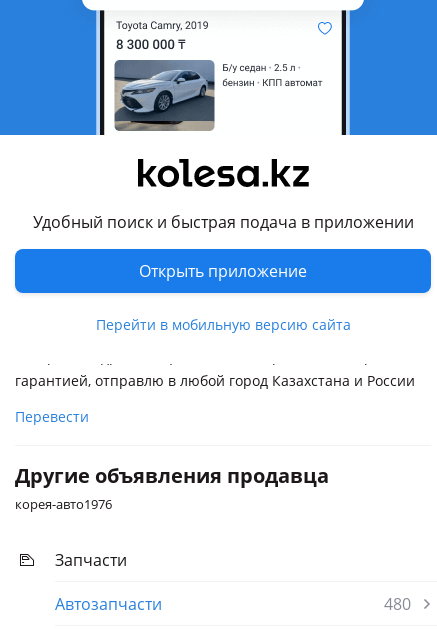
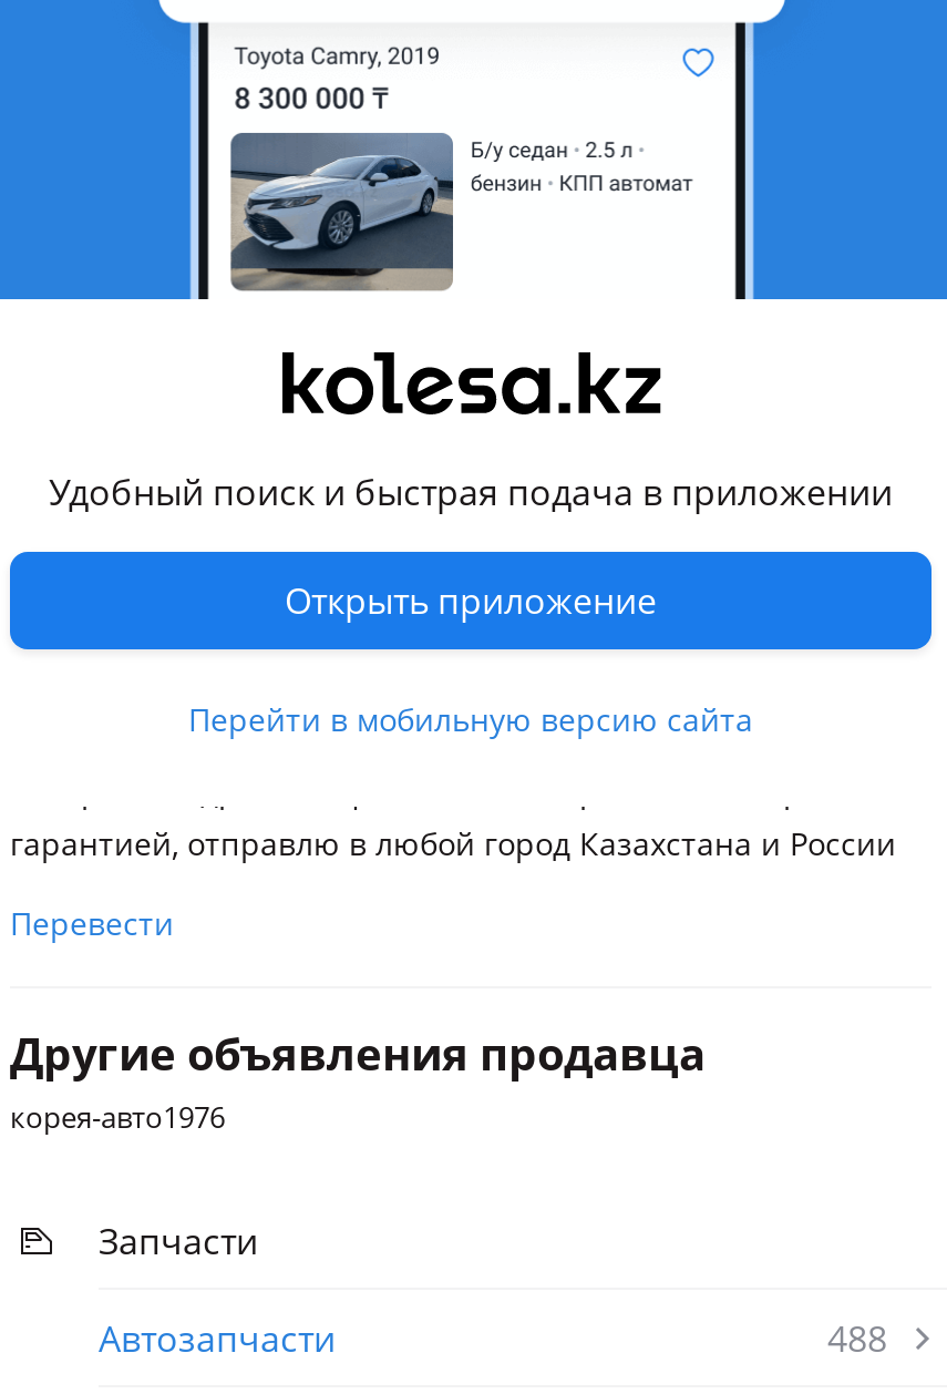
[384,593,411,615] 480 -> [827,1314,887,1363] 488

